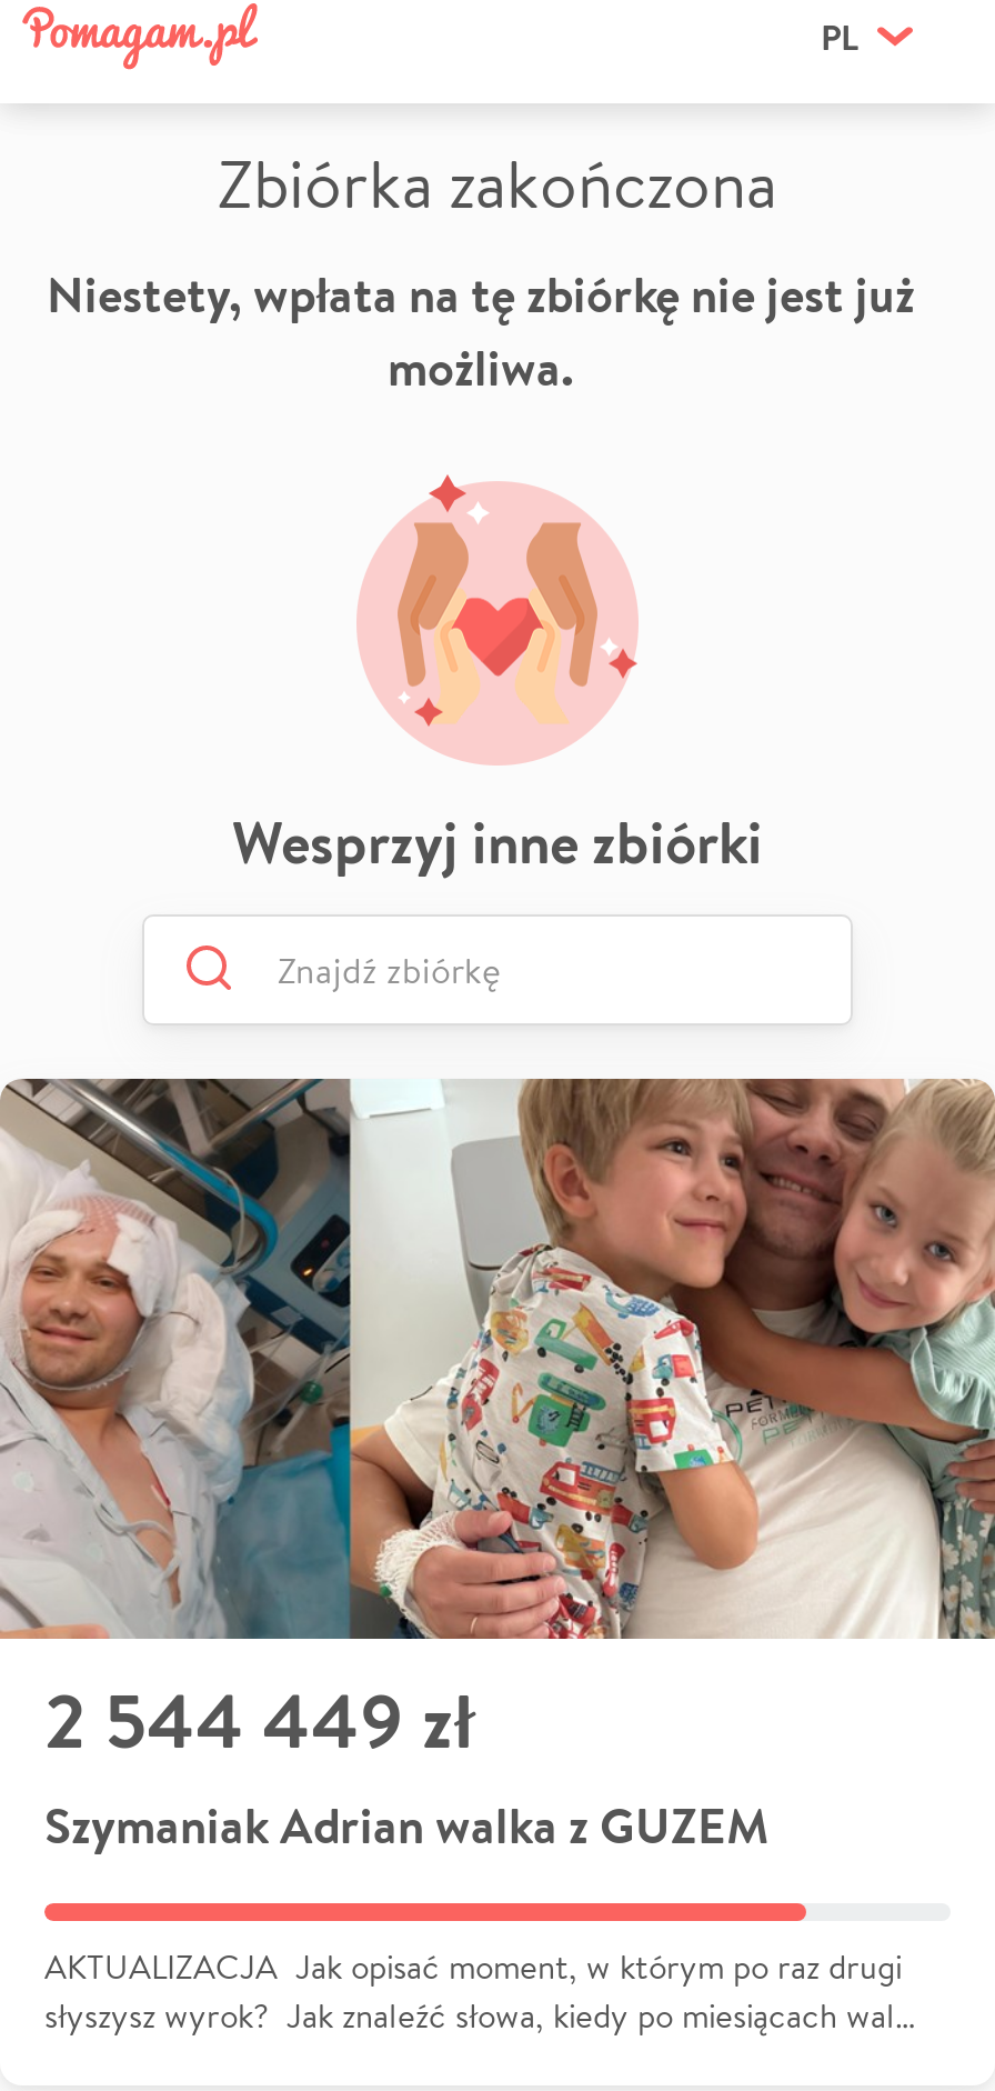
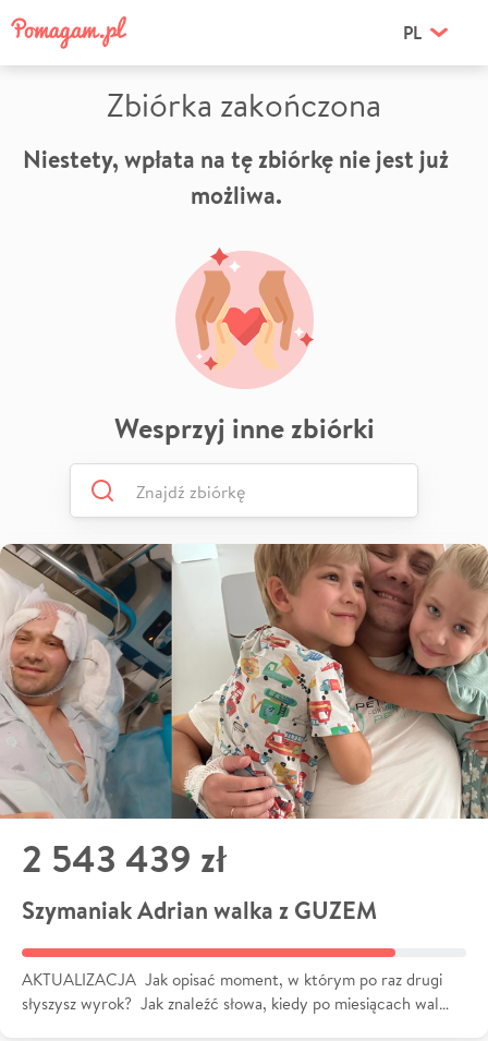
[44,1667,475,1771] 2 544 449 zł -> [22,833,227,884] 2 543 439 zł

